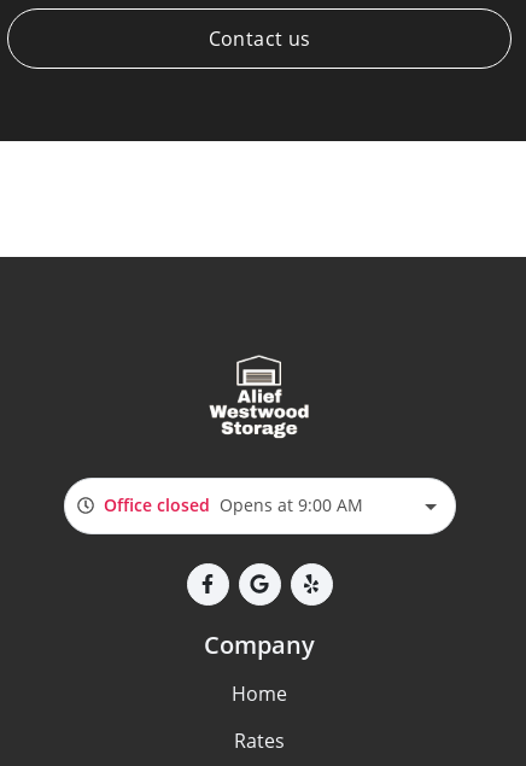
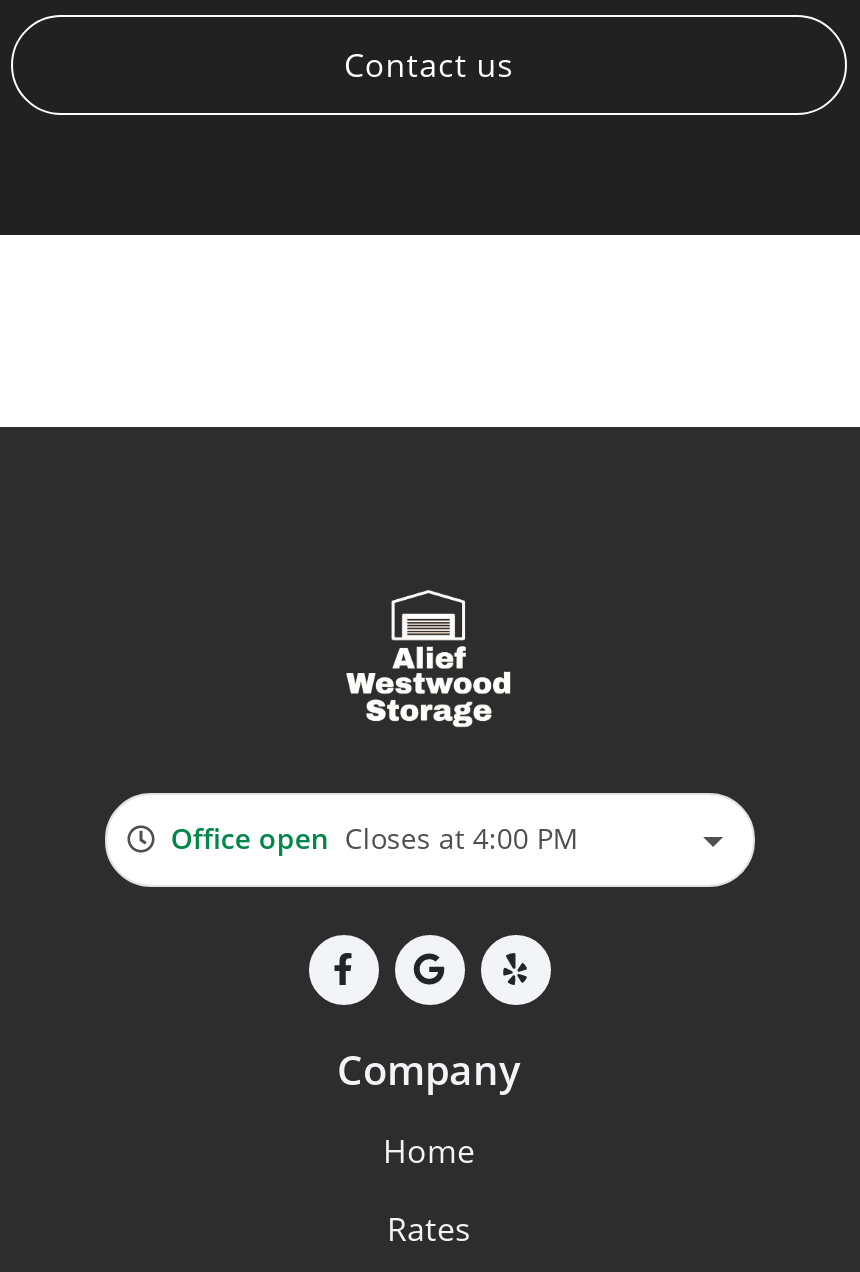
[104,494,363,517] Office closed Opens at 9:00 AM -> [171,819,579,857] Office open Closes at 4:00 PM

